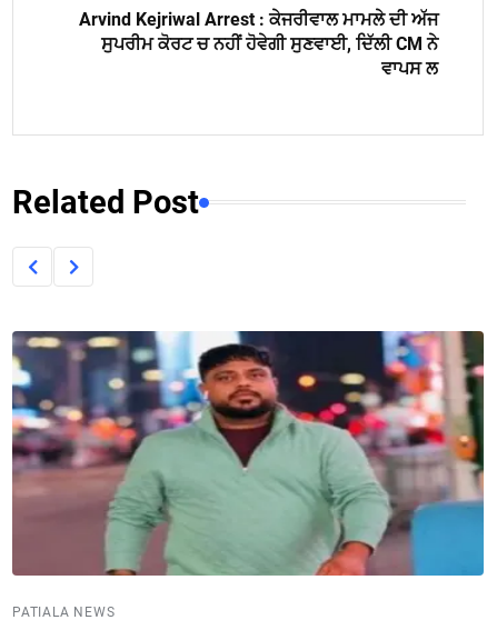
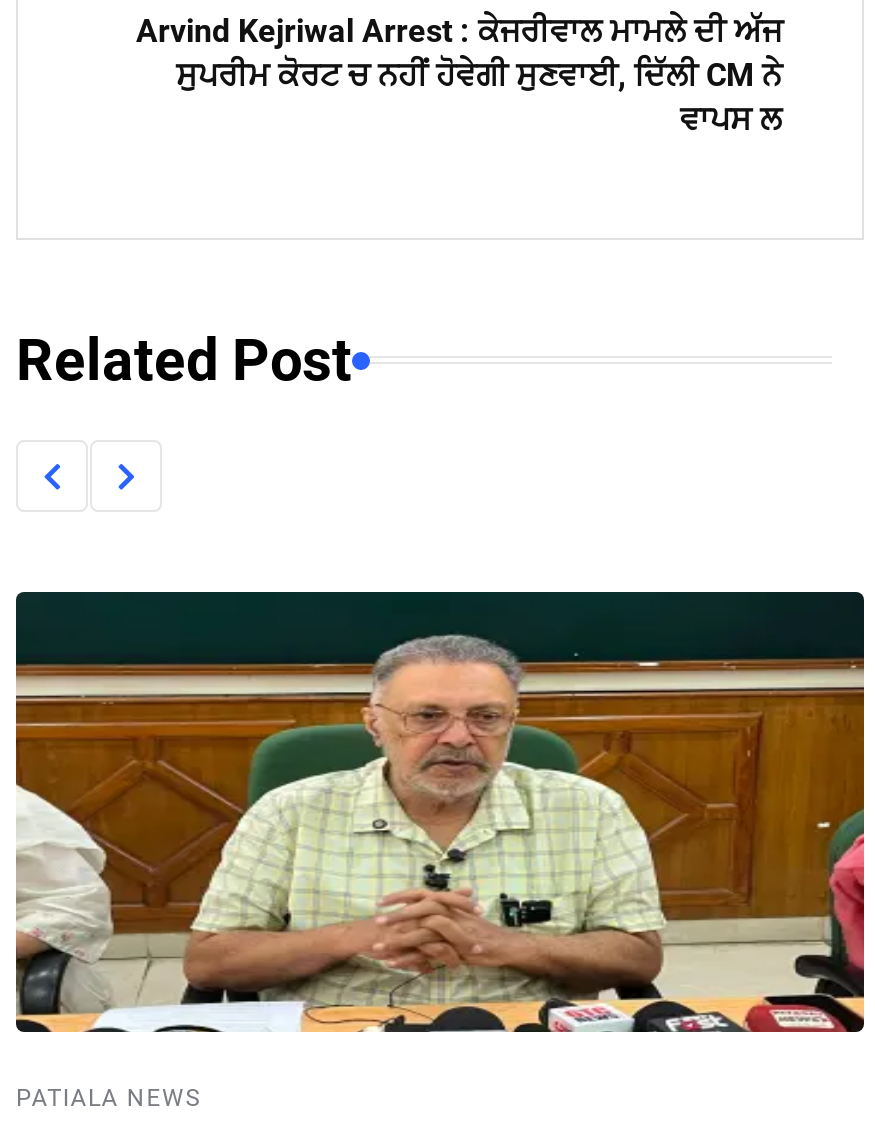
[11,330,485,577] [image] -> [14,590,866,1034] [image]

